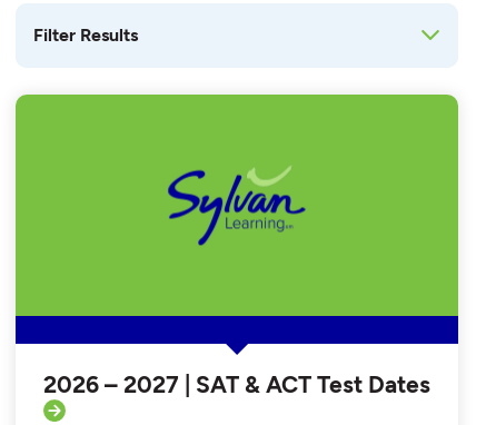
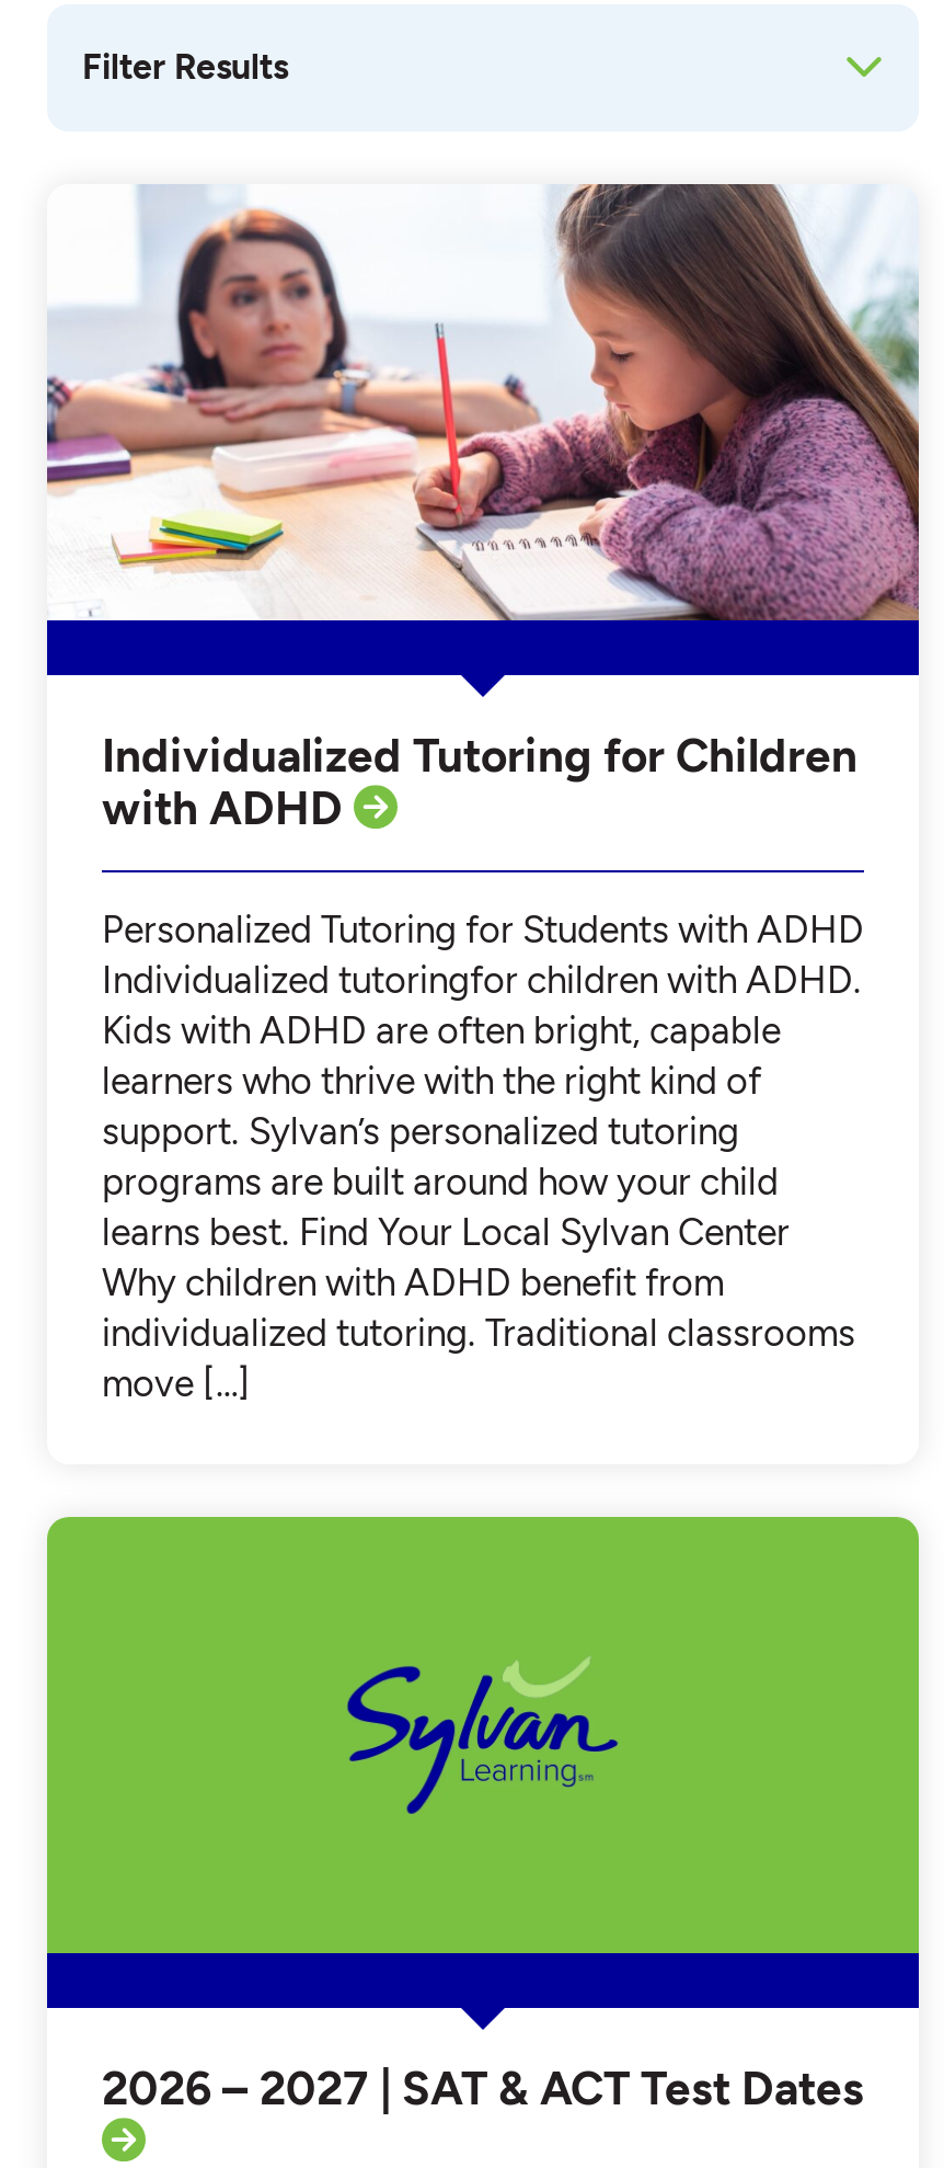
none -> [45,182,921,623] [image]
none -> [102,728,864,1406] Individualized Tutoring for Children | with ADHD | Personalized Tutoring for Students with ADHD | Individualized tutoringfor children with ADHD. | Kids with ADHD are often bright, capable | learners who thrive with the right kind of | support. Sylvan’s personalized tutoring | programs are built around how your child | learns best. Find Your Local Sylvan Center | Why children with ADHD benefit from | individualized tutoring. Traditional classrooms | move […]

